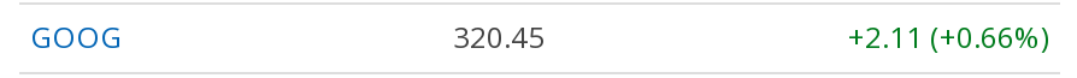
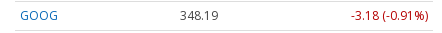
[453,16,545,56] 320.45 -> [180,6,218,23] 348.19
[848,16,1048,56] +2.11 (+0.66%) -> [351,6,428,23] -3.18 (-0.91%)

